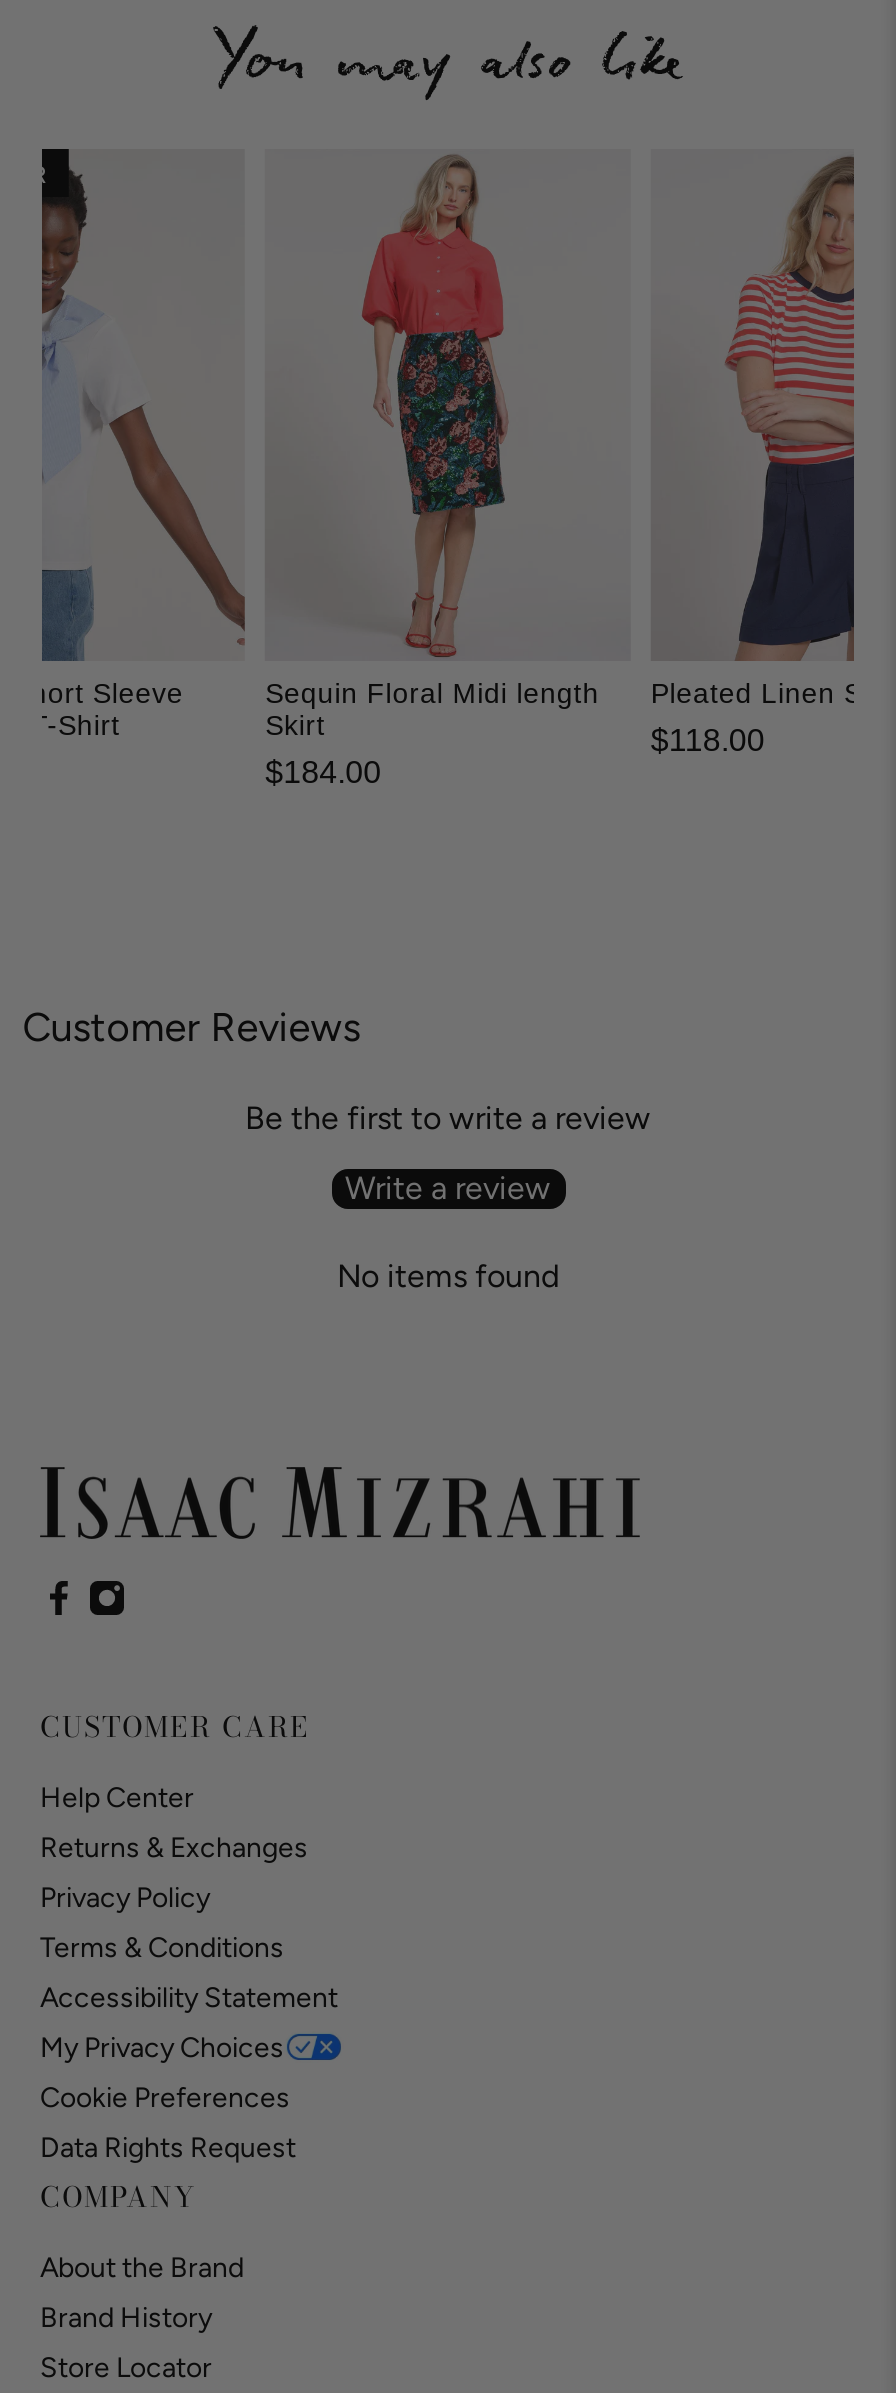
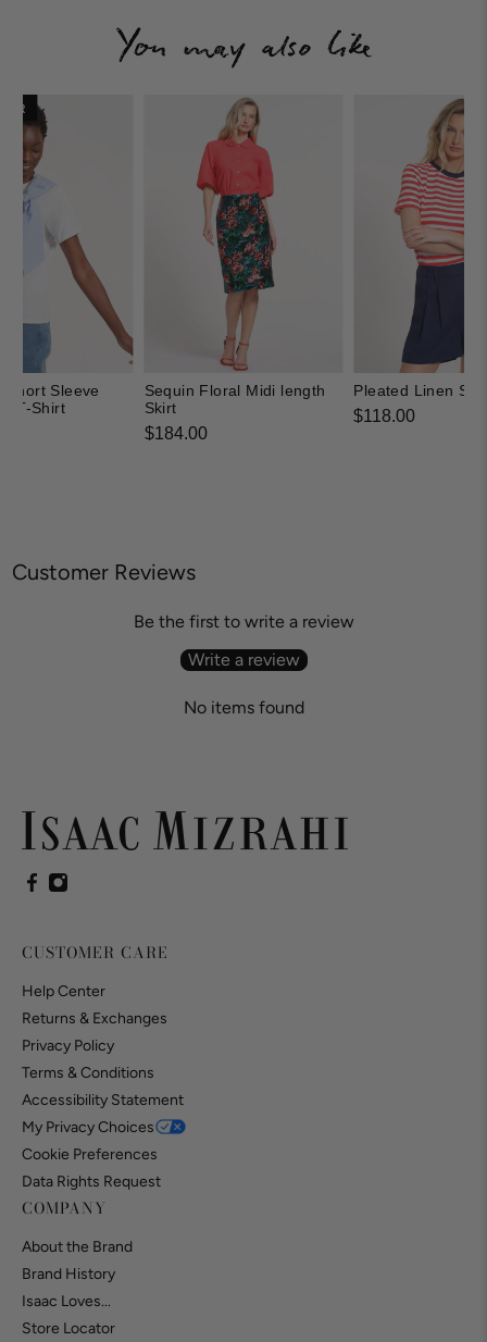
none -> [22,1292,111,1310] Isaac Loves...

